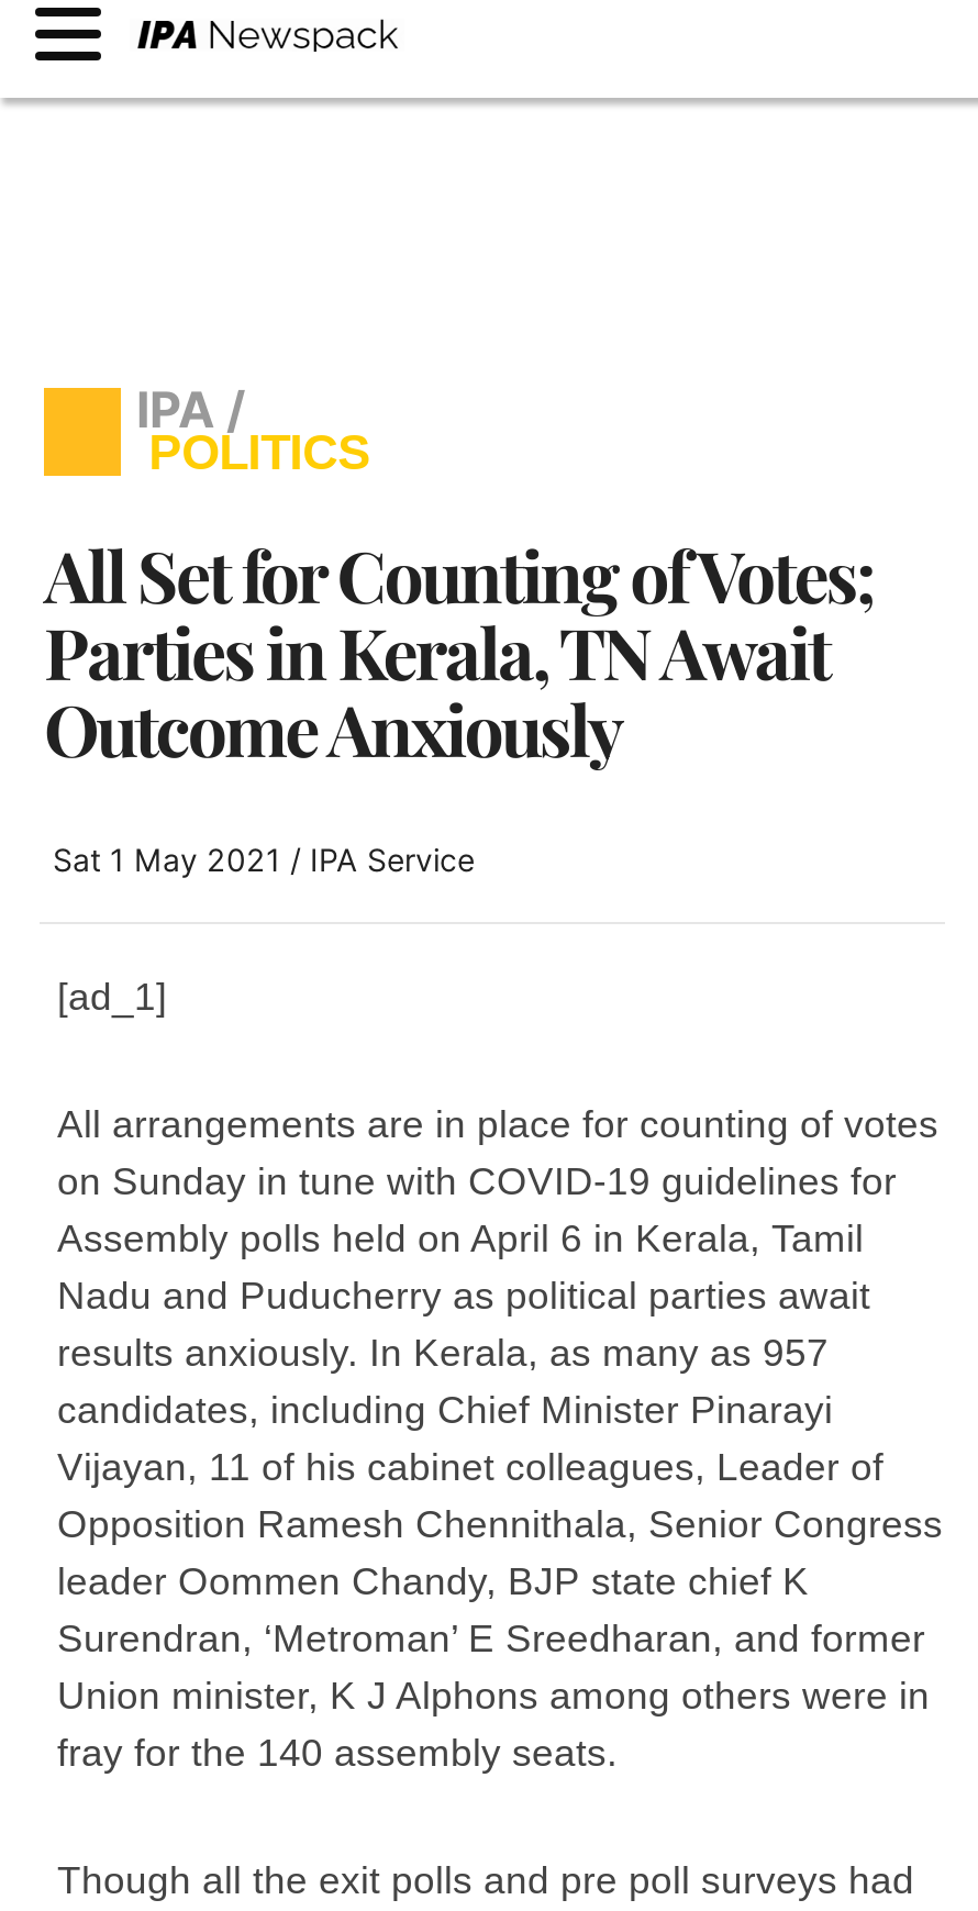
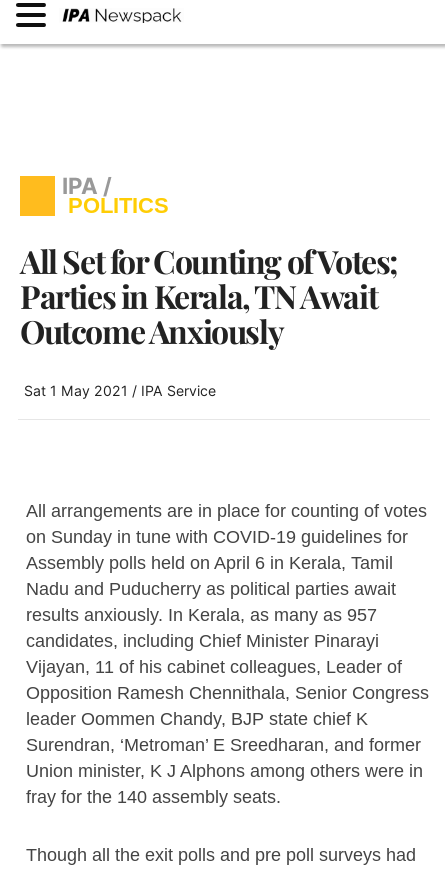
[57,975,167,1019] [ad_1] -> none

